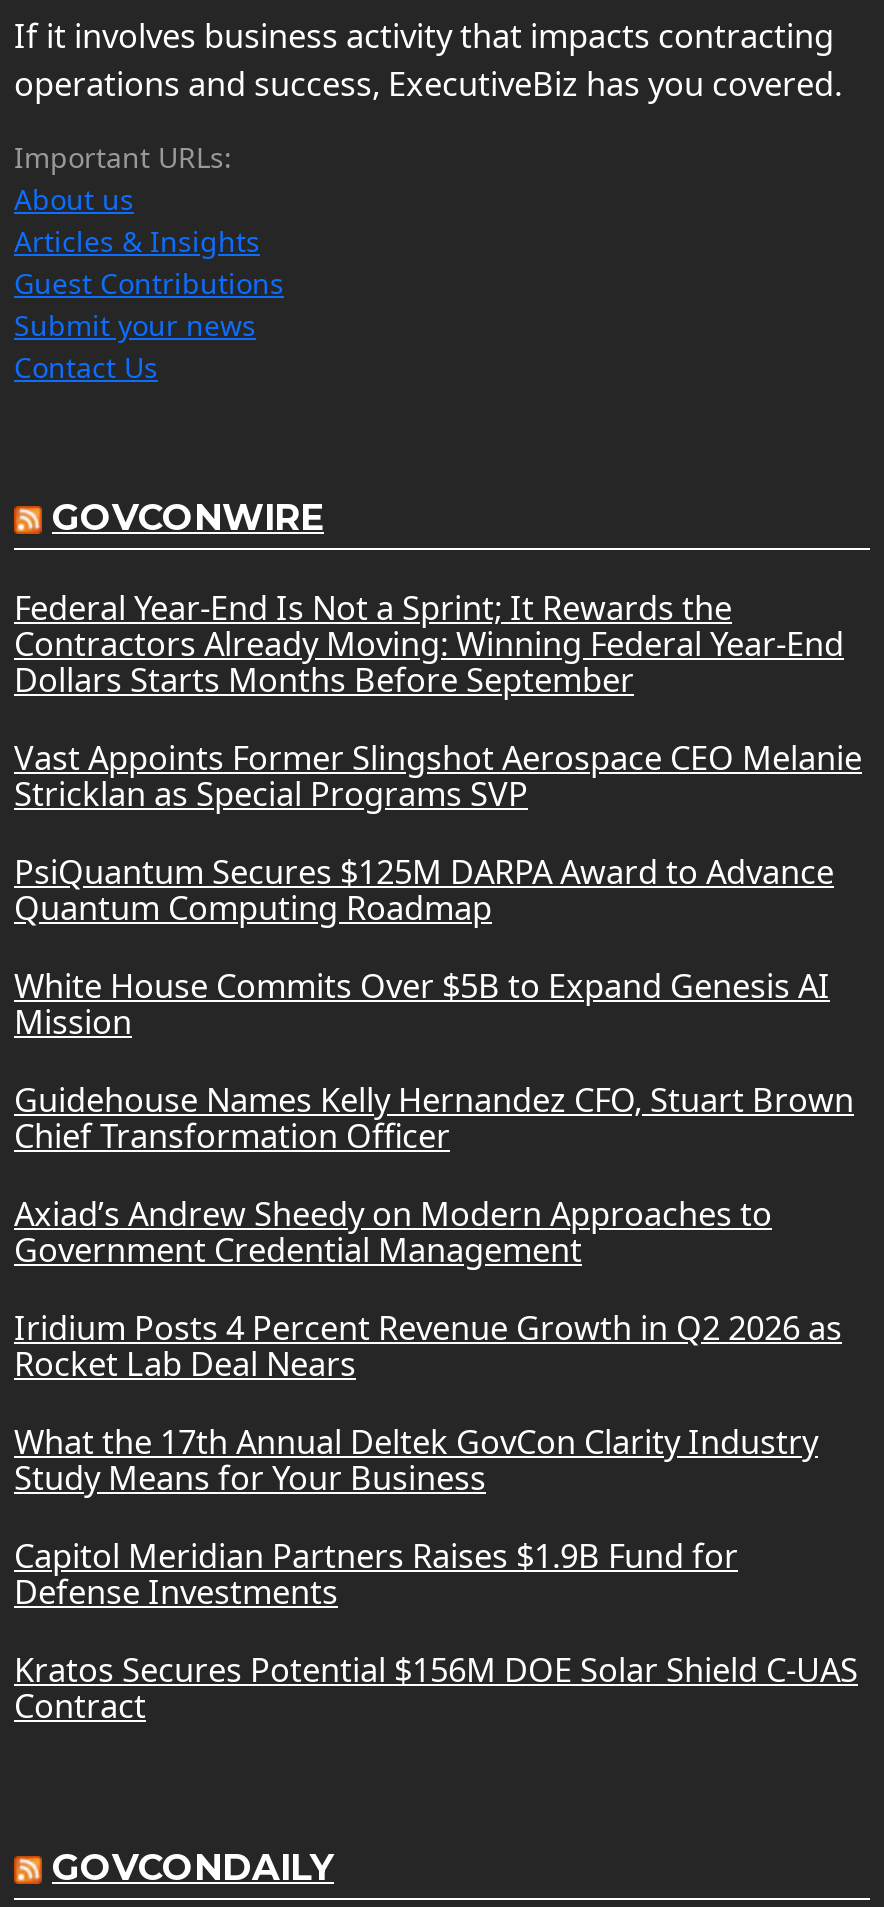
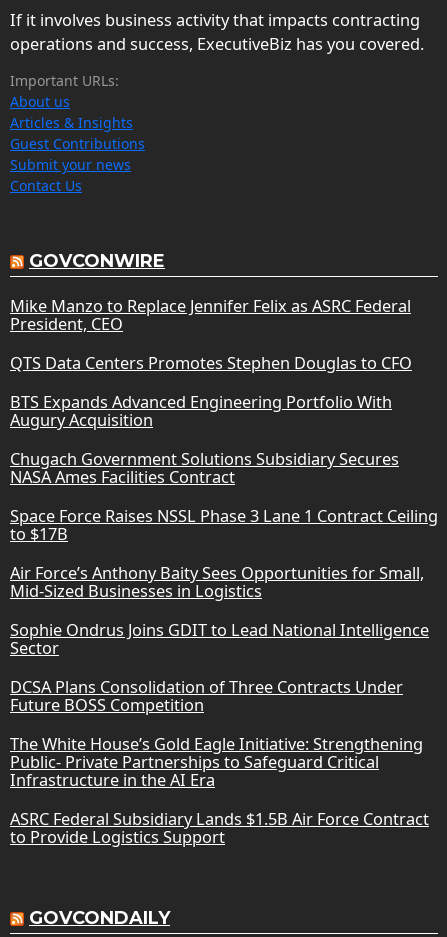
[14,585,844,701] Federal Year-End Is Not a Sprint; It Rewards the | Contractors Already Moving: Winning Federal Year-End | Dollars Starts Months Before September -> [10,295,411,335] Mike Manzo to Replace Jennifer Felix as ASRC Federal | President, CEO
[14,735,862,815] Vast Appoints Former Slingshot Aerospace CEO Melanie | Stricklan as Special Programs SVP -> [10,352,412,374] QTS Data Centers Promotes Stephen Douglas to CFO
[14,849,834,929] PsiQuantum Secures $125M DARPA Award to Advance | Quantum Computing Roadmap -> [10,391,392,431] BTS Expands Advanced Engineering Portfolio With | Augury Acquisition
[14,963,830,1043] White House Commits Over $5B to Expand Genesis AI | Mission -> [10,448,399,488] Chugach Government Solutions Subsidiary Secures | NASA Ames Facilities Contract
[14,1077,854,1157] Guidehouse Names Kelly Hernandez CFO, Stuart Brown | Chief Transformation Officer -> [10,505,438,545] Space Force Raises NSSL Phase 3 Lane 1 Contract Ceiling | to $17B
[14,1191,772,1271] Axiad’s Andrew Sheedy on Modern Approaches to | Government Credential Management -> [10,562,424,602] Air Force’s Anthony Baity Sees Opportunities for Small, | Mid-Sized Businesses in Logistics
[14,1305,842,1385] Iridium Posts 4 Percent Revenue Growth in Q2 2026 as | Rocket Lab Deal Nears -> [10,619,429,659] Sophie Ondrus Joins GDIT to Lead National Intelligence | Sector
[14,1419,818,1499] What the 17th Annual Deltek GovCon Clarity Industry | Study Means for Your Business -> [10,676,403,716] DCSA Plans Consolidation of Three Contracts Under | Future BOSS Competition
[14,1533,738,1613] Capitol Meridian Partners Raises $1.9B Fund for | Defense Investments -> [10,733,423,791] The White House’s Gold Eagle Initiative: Strengthening | Public- Private Partnerships to Safeguard Critical | Infrastructure in the AI Era
[14,1647,858,1727] Kratos Secures Potential $156M DOE Solar Shield C-UAS | Contract -> [10,808,429,848] ASRC Federal Subsidiary Lands $1.5B Air Force Contract | to Provide Logistics Support

